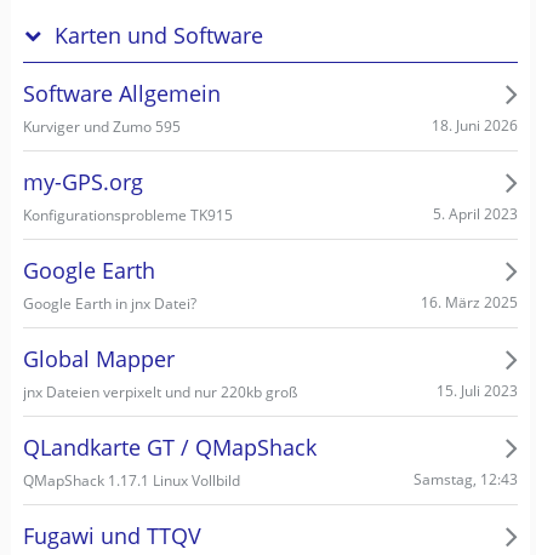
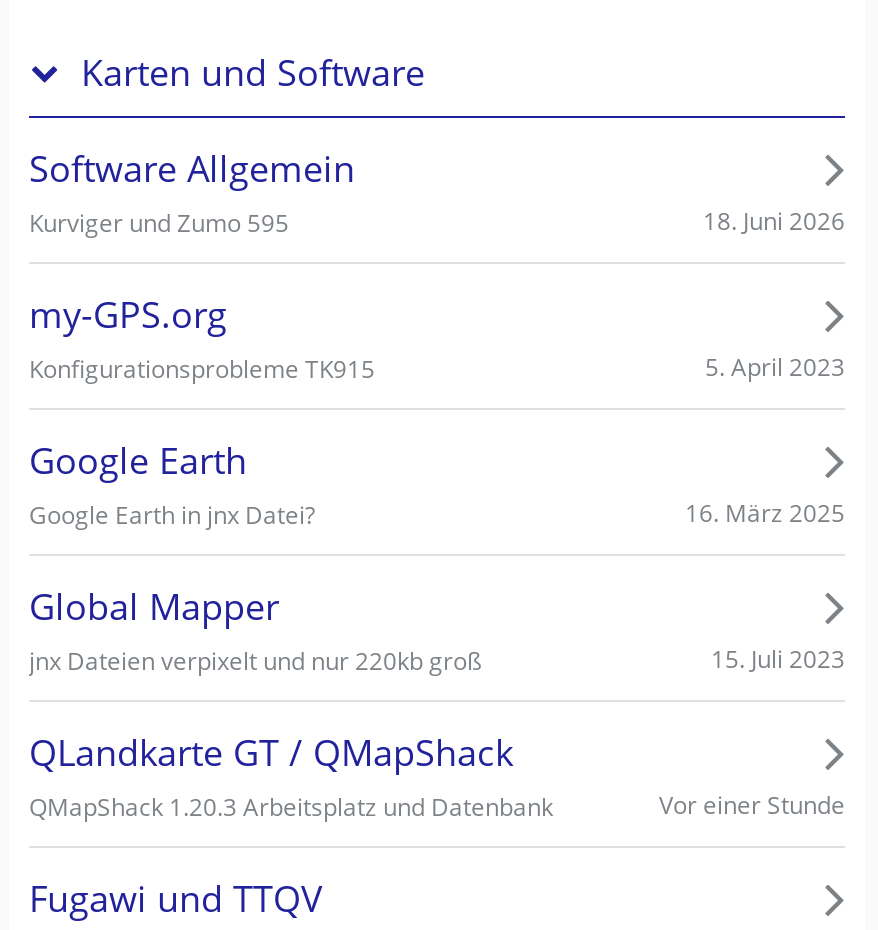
[23,469,518,490] QMapShack 1.17.1 Linux Vollbild | Samstag, 12:43 -> [29,788,845,823] QMapShack 1.20.3 Arbeitsplatz und Datenbank | Vor einer Stunde

